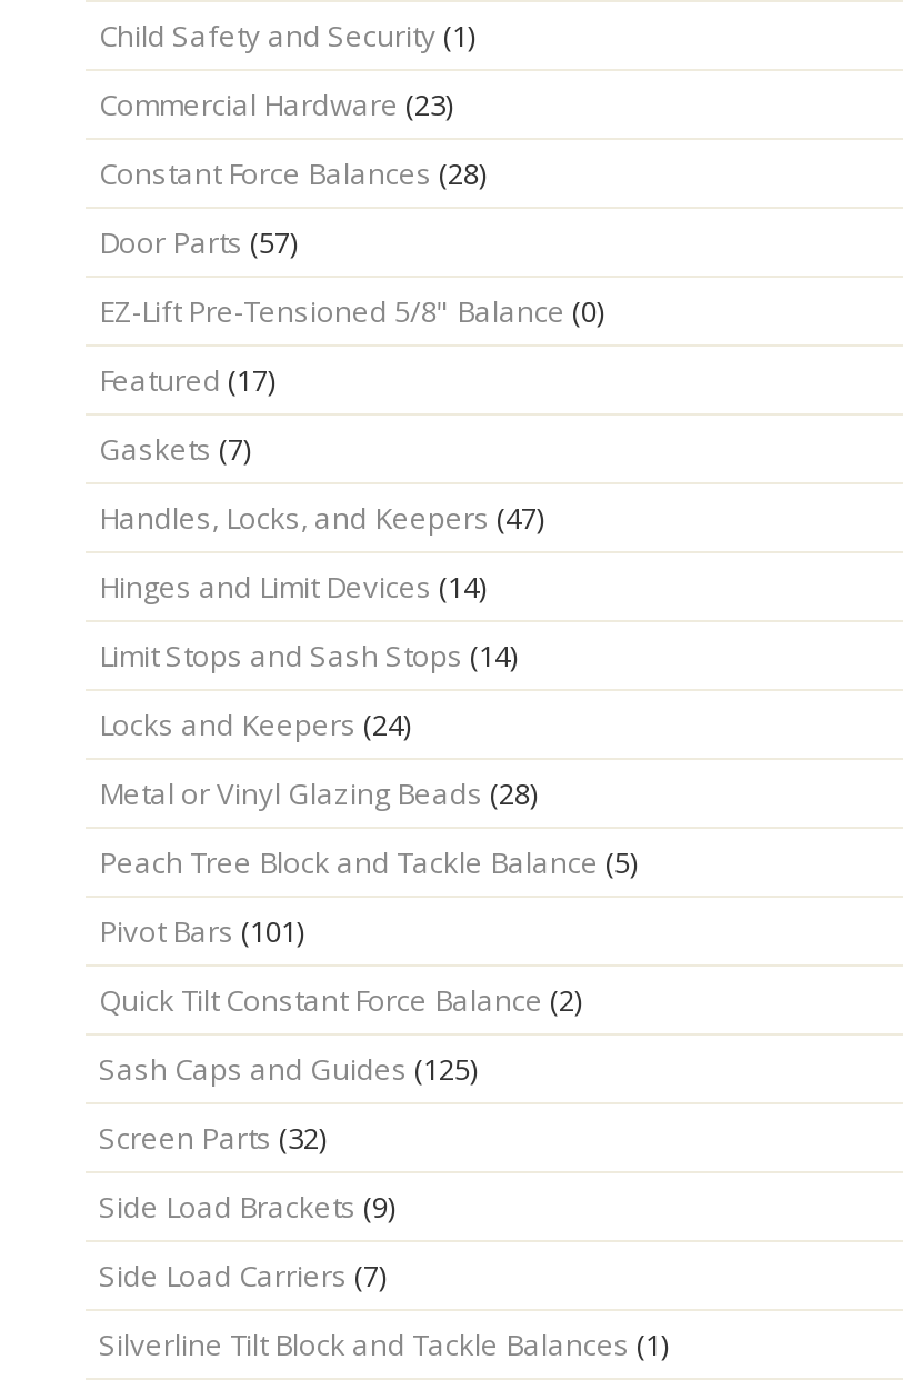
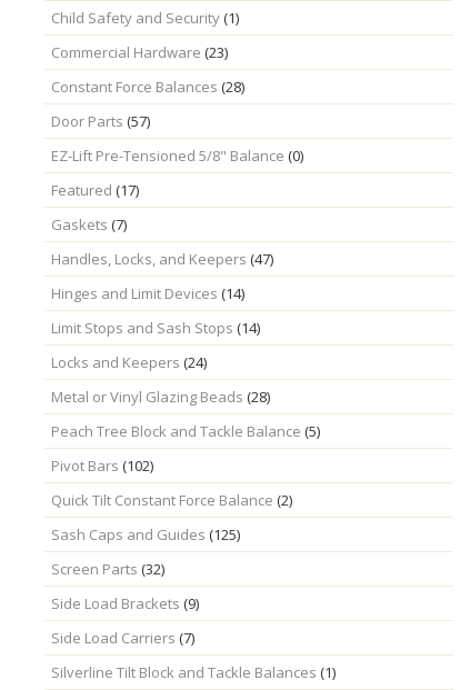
[99,911,303,951] Pivot Bars (101) -> [51,455,153,475] Pivot Bars (102)

